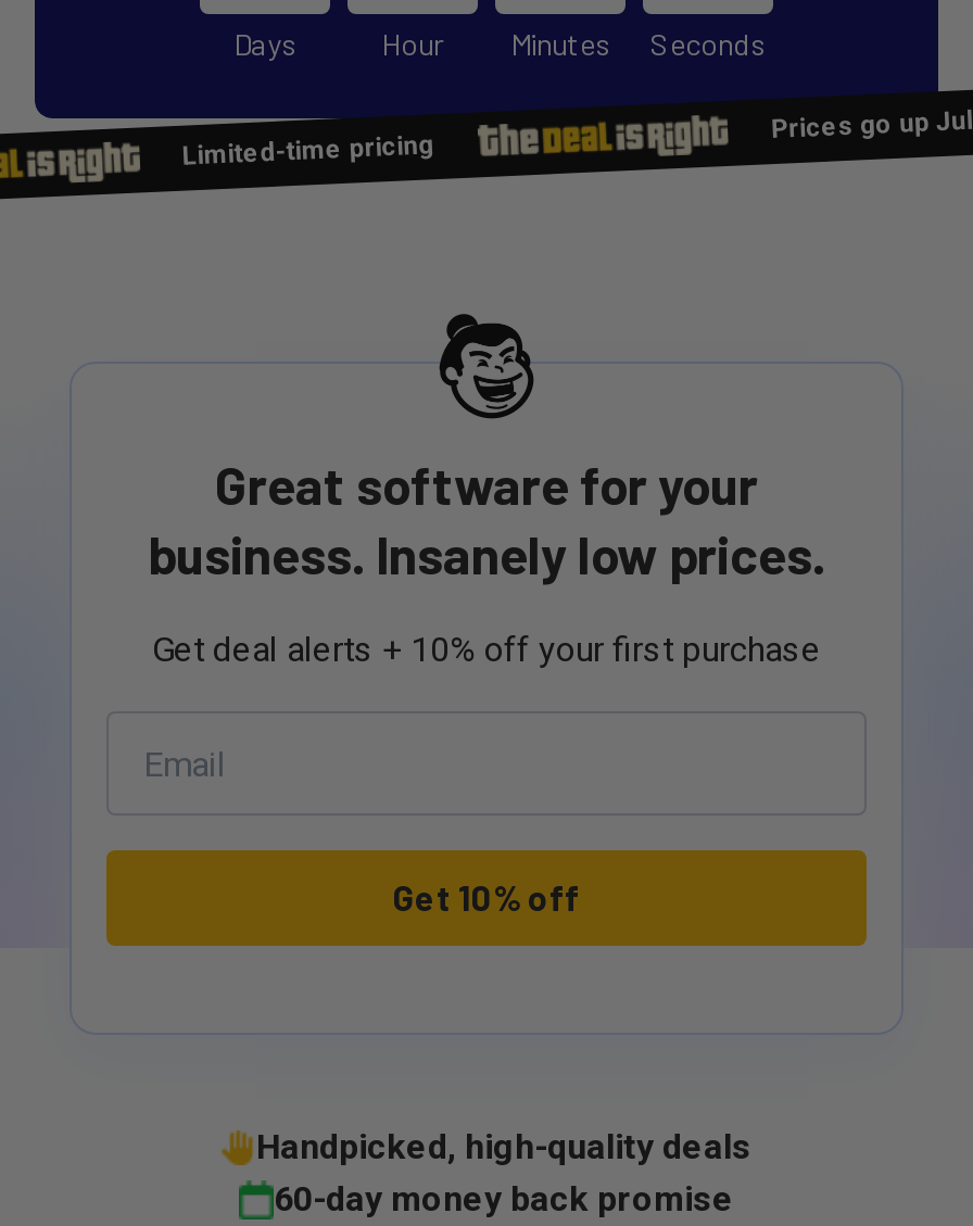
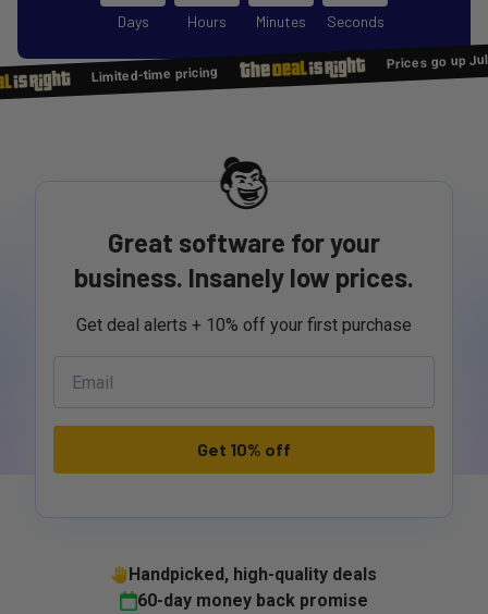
[381,25,444,62] Hour -> [187,12,227,30] Hours

